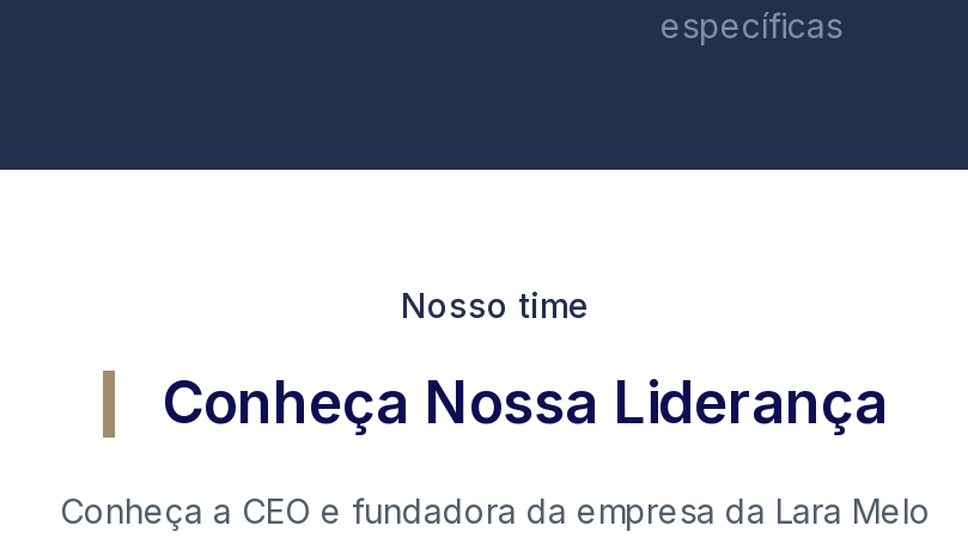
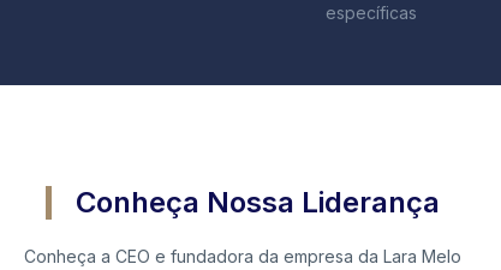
[401,285,590,326] Nosso time -> none

